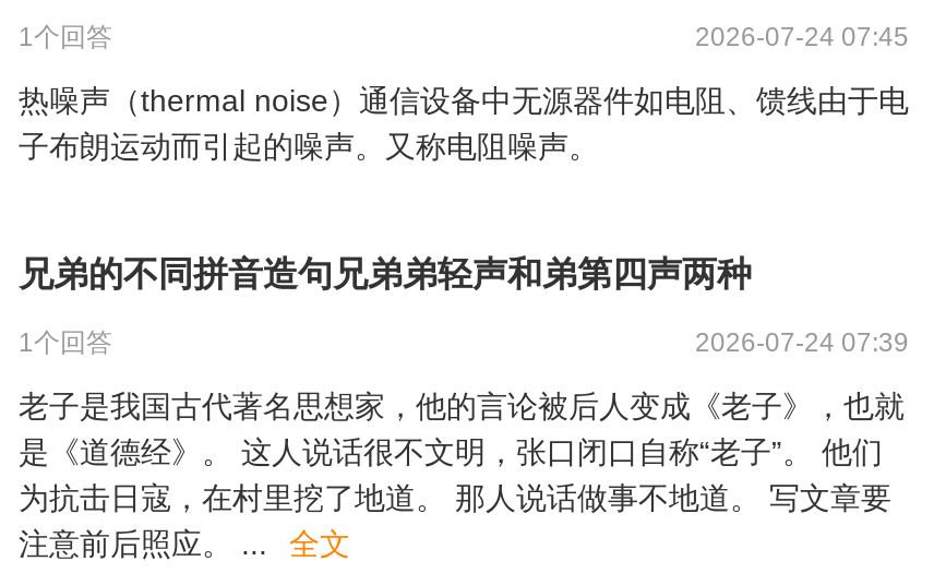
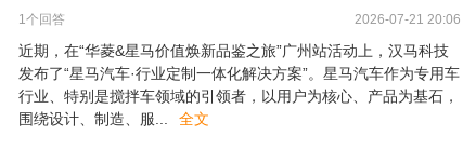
[19,22,909,561] 2026-07-24 07:45 | 热噪声（thermal noise）通信设备中无源器件如电阻、馈线由于电 | 子布朗运动而引起的噪声。又称电阻噪声。 | 兄弟的不同拼音造句兄弟弟轻声和弟第四声两种 | 1个回答 | 2026-07-24 07:39 | 老子是我国古代著名思想家，他的言论被后人变成《老子》，也就 | 是《道德经》。 这人说话很不文明，张口闭口自称“老子”。 他们 | 为抗击日寇，在村里挖了地道。 那人说话做事不地道。 写文章要 | 注意前后照应。... -> [18,12,461,127] 2026-07-21 20:06 | 近期，在“华菱&星马价值焕新品鉴之旅”广州站活动上，汉马科技 | 发布了“星马汽车·行业定制一体化解决方案”。星马汽车作为专用车 | 行业、特别是搅拌车领域的引领者，以用户为核心、产品为基石， | 围绕设计、制造、服...

